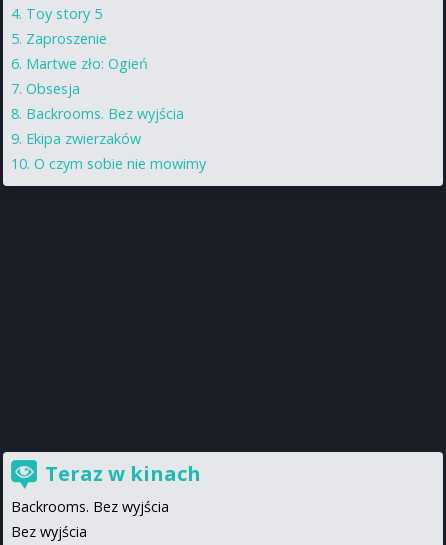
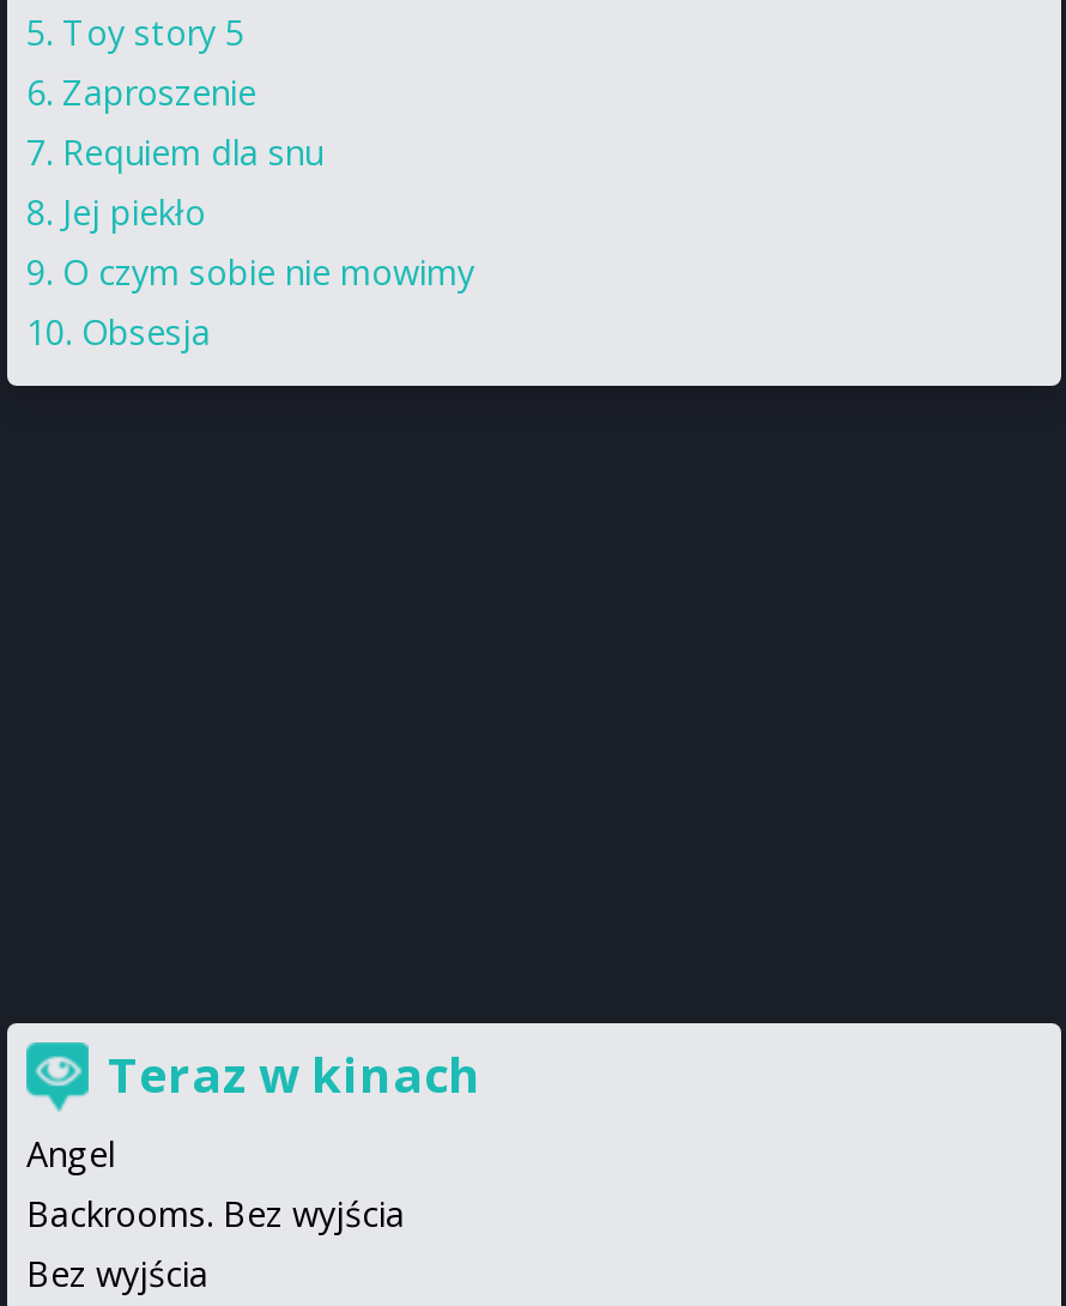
[26,54,148,73] Martwe zło: Ogień -> [62,129,323,234] Requiem dla snu | Jej piekło
moved [26,79,80,98] -> [81,309,211,354]: Obsesja
[26,104,184,148] Backrooms. Bez wyjścia | Ekipa zwierzaków -> none
moved [34,154,206,173] -> [62,249,474,294]: O czym sobie nie mowimy
moved [45,460,201,487] -> [108,1042,481,1107]: Teraz w kinach
none -> [26,1131,115,1176] Angel

